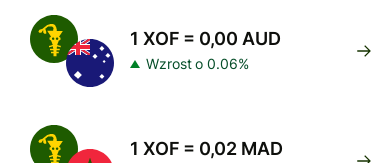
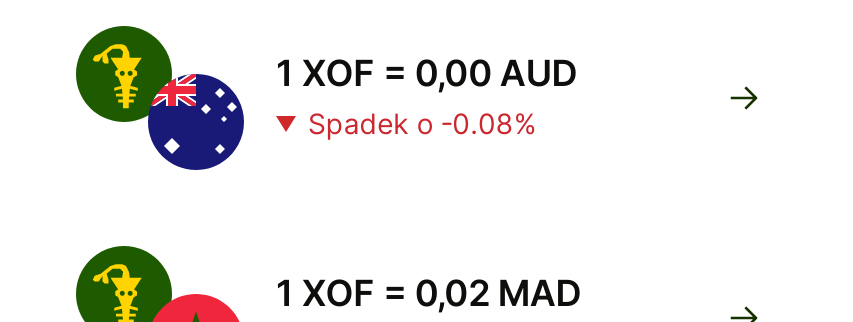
[146,55,249,72] Wzrost o 0.06% -> [308,106,536,140] Spadek o -0.08%

